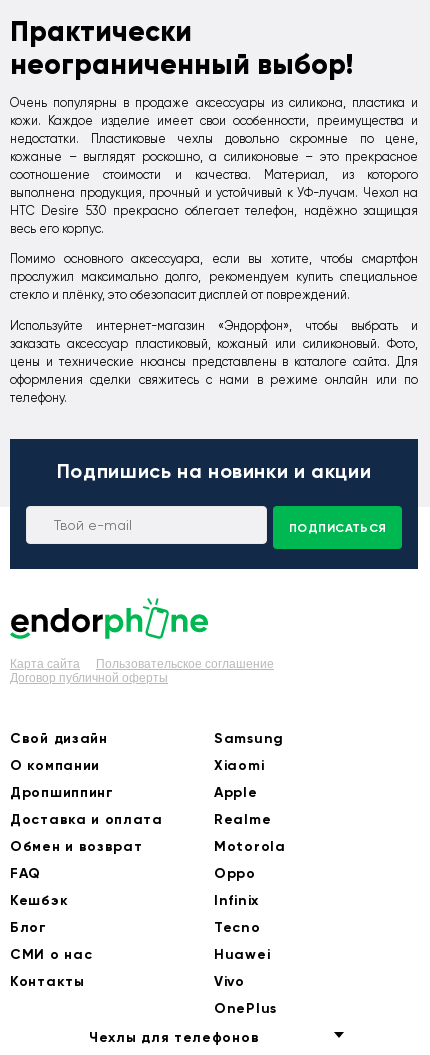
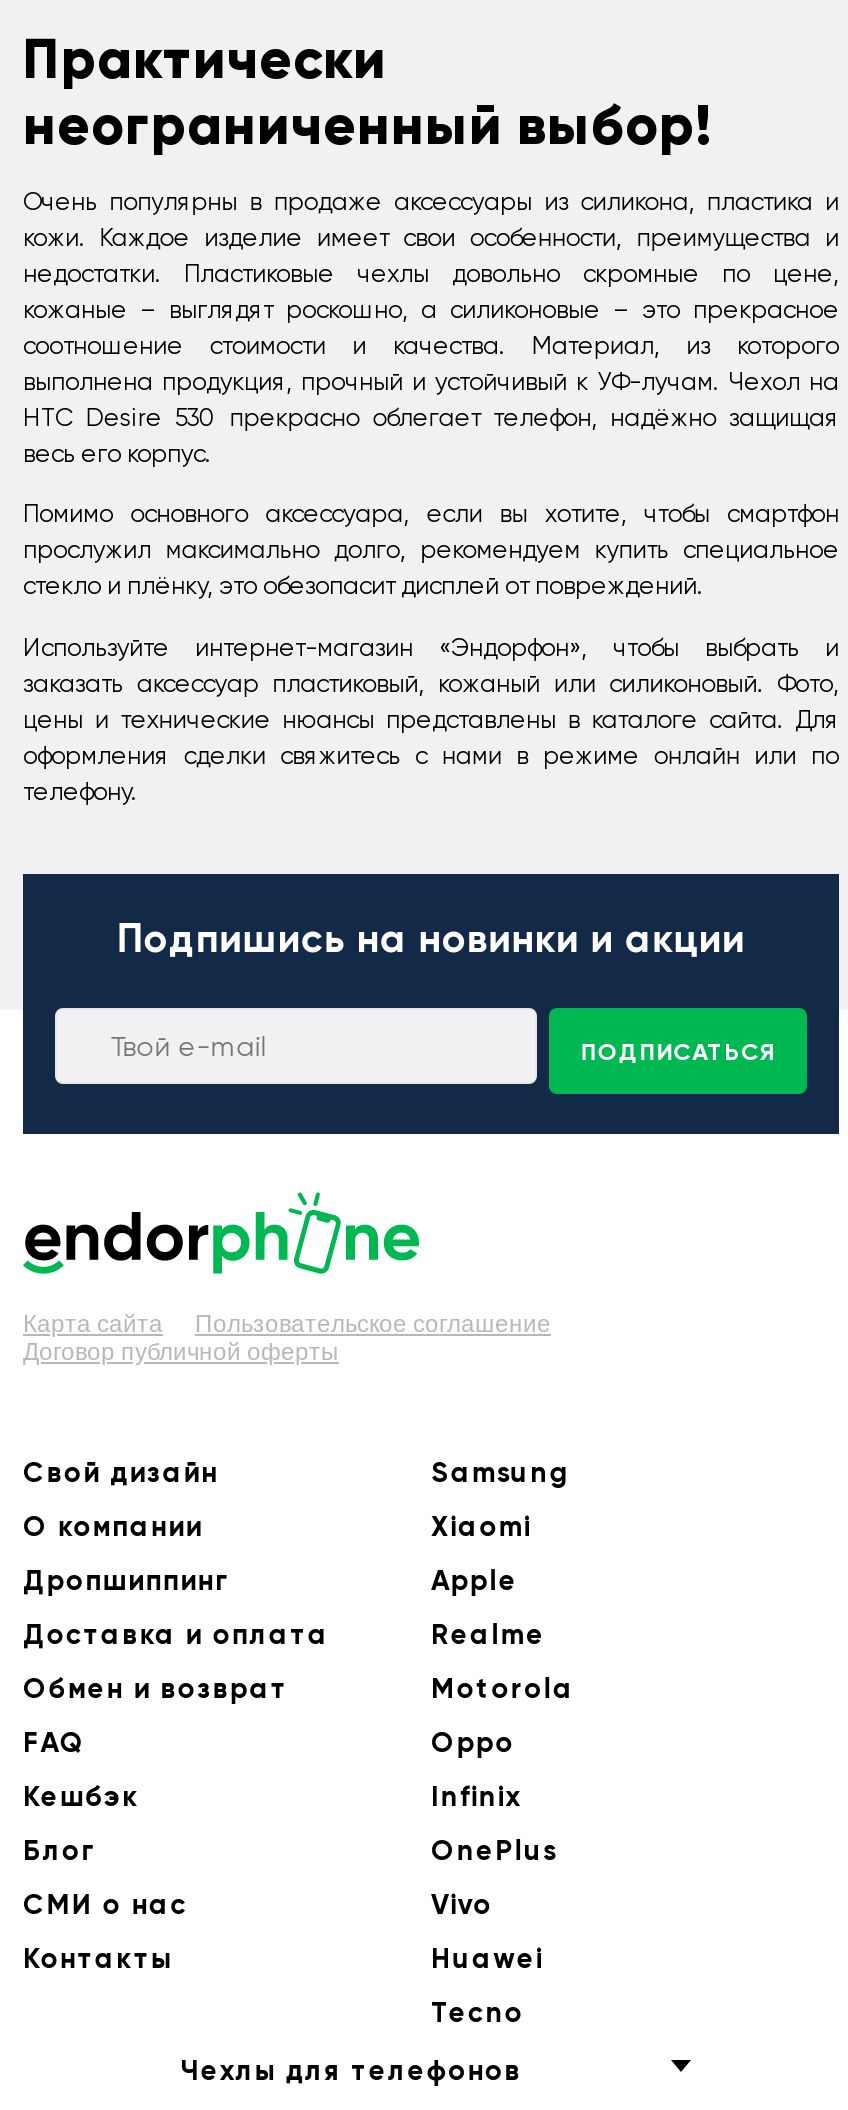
moved [214,919,260,936] -> [431,1996,524,2030]: Tecno
moved [214,946,277,1017] -> [431,1834,557,1976]: Huawei | Vivo | OnePlus

